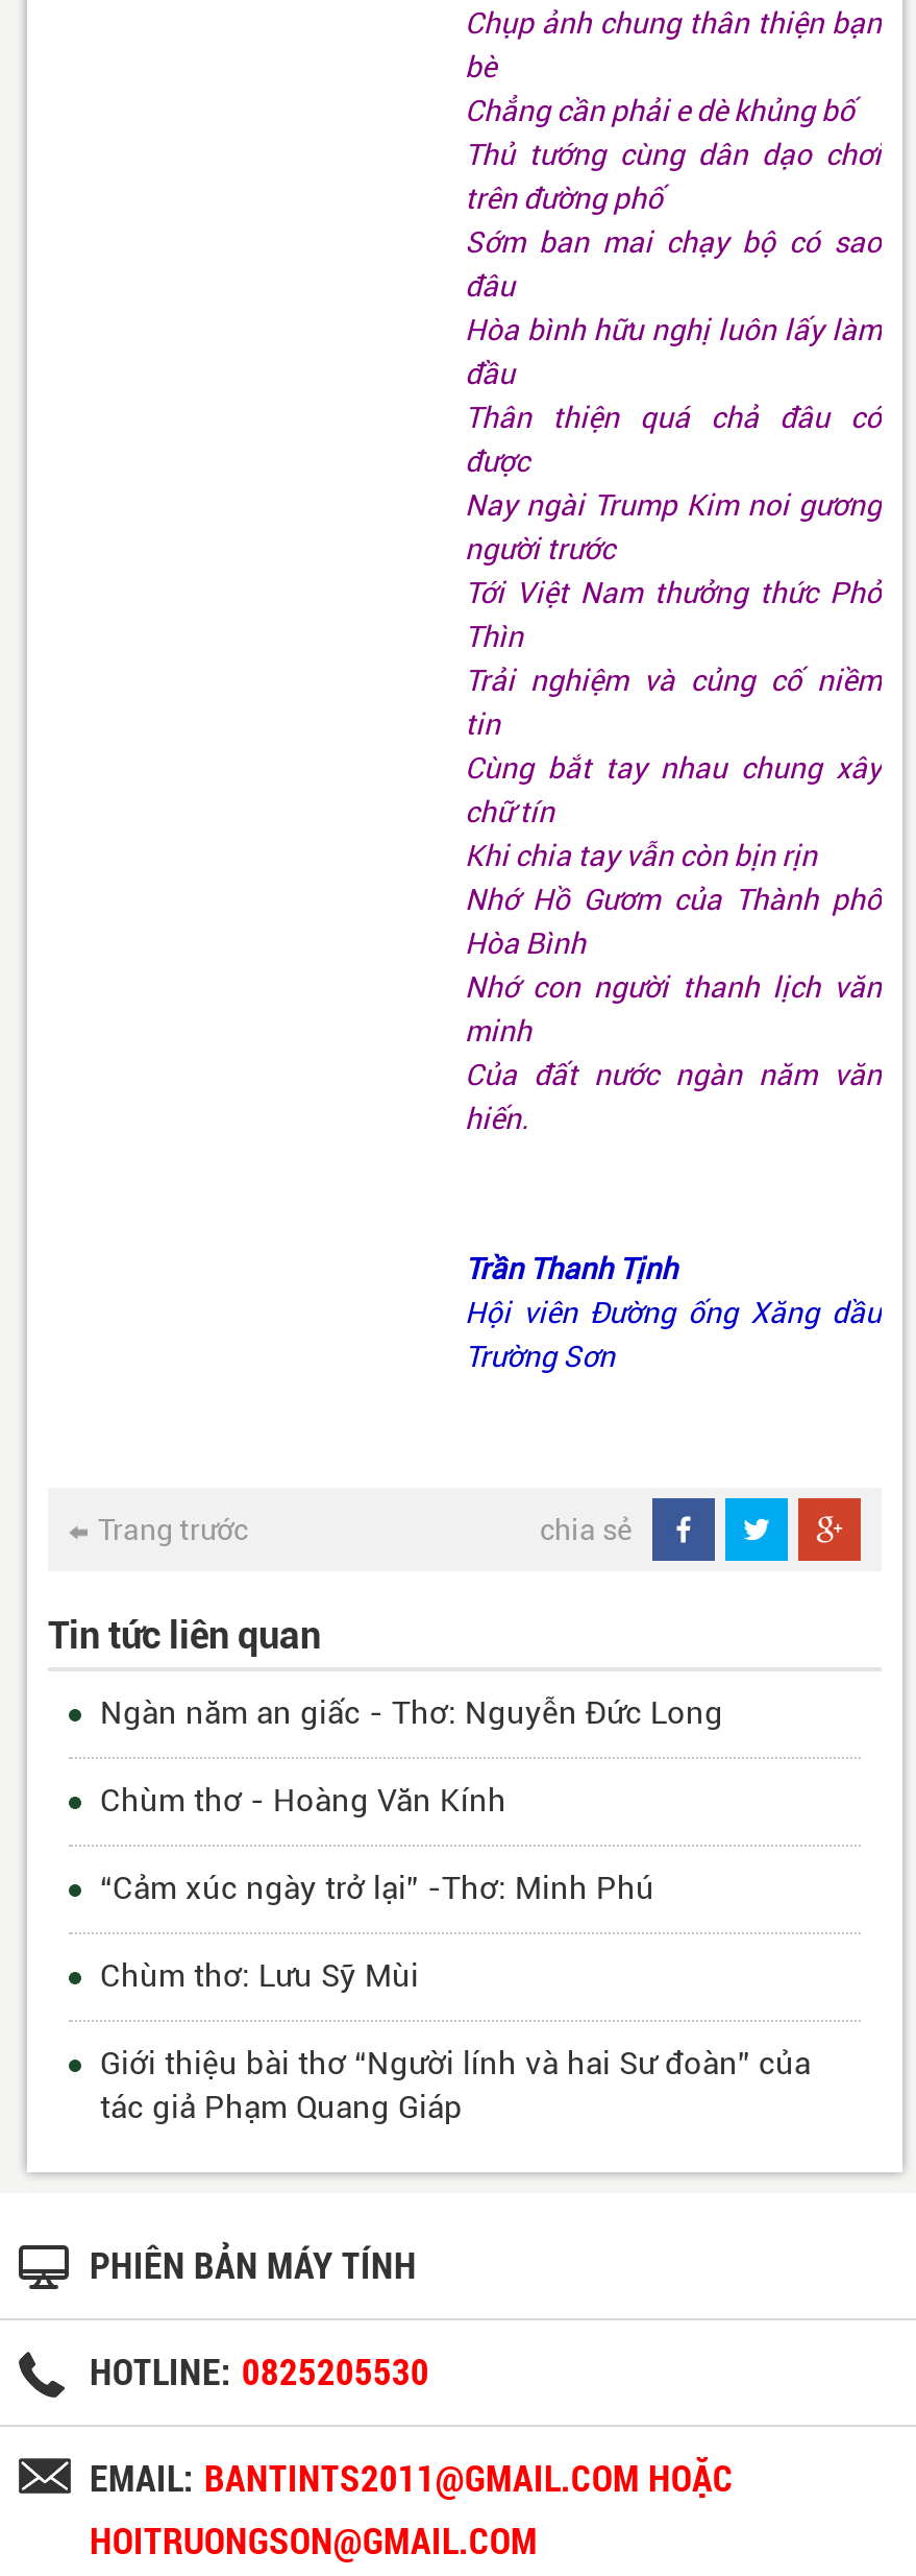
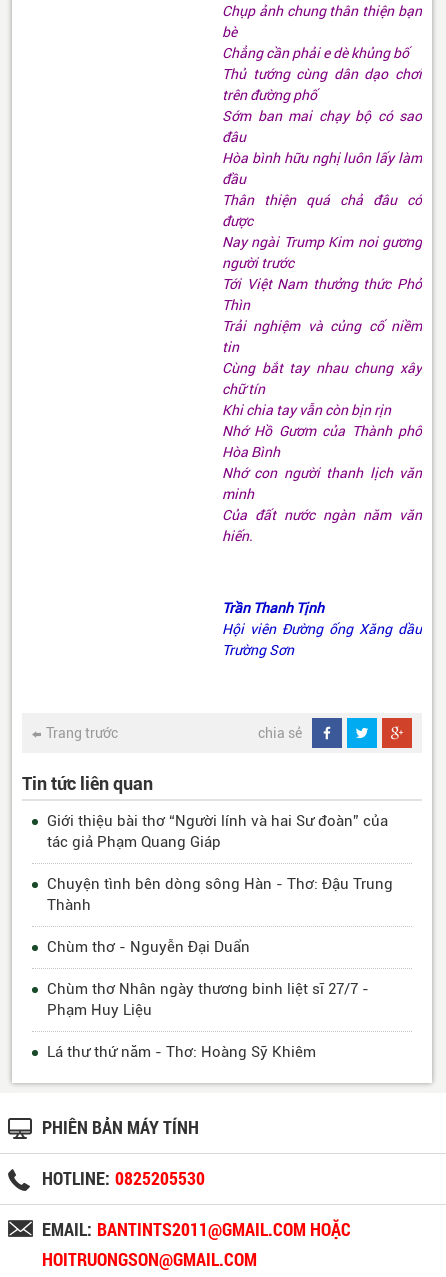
[100,1695,723,1996] Ngàn năm an giấc - Thơ: Nguyễn Đức Long | Chùm thơ - Hoàng Văn Kính | “Cảm xúc ngày trở lại” -Thơ: Minh Phú | Chùm thơ: Lưu Sỹ Mùi -> none
moved [100,2046,811,2127] -> [47,812,388,851]: Giới thiệu bài thơ “Người lính và hai Sư đoàn” của | tác giả Phạm Quang Giáp
none -> [47,875,393,1061] Chuyện tình bên dòng sông Hàn - Thơ: Đậu Trung | Thành | Chùm thơ - Nguyễn Đại Duẩn | Chùm thơ Nhân ngày thương binh liệt sĩ 27/7 - | Phạm Huy Liệu | Lá thư thứ năm - Thơ: Hoàng Sỹ Khiêm

